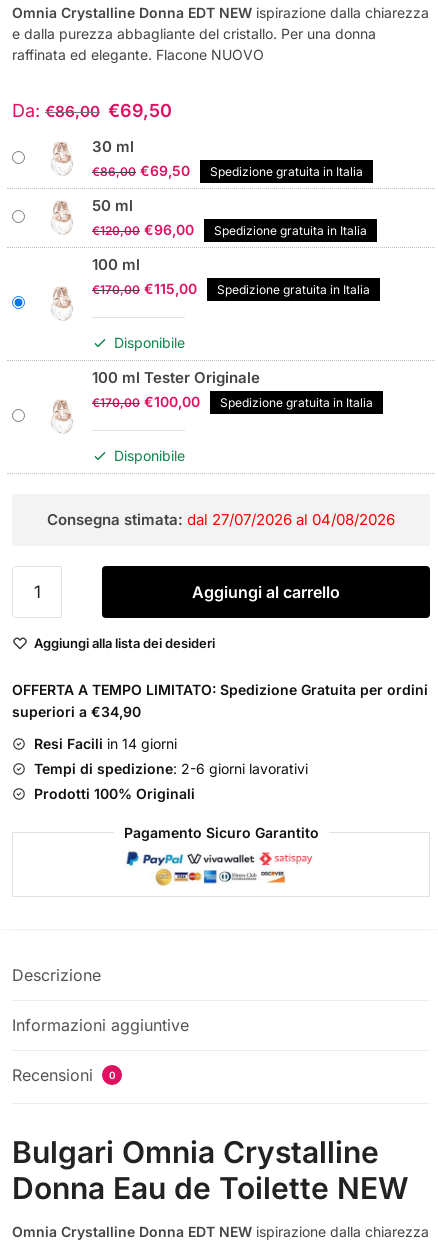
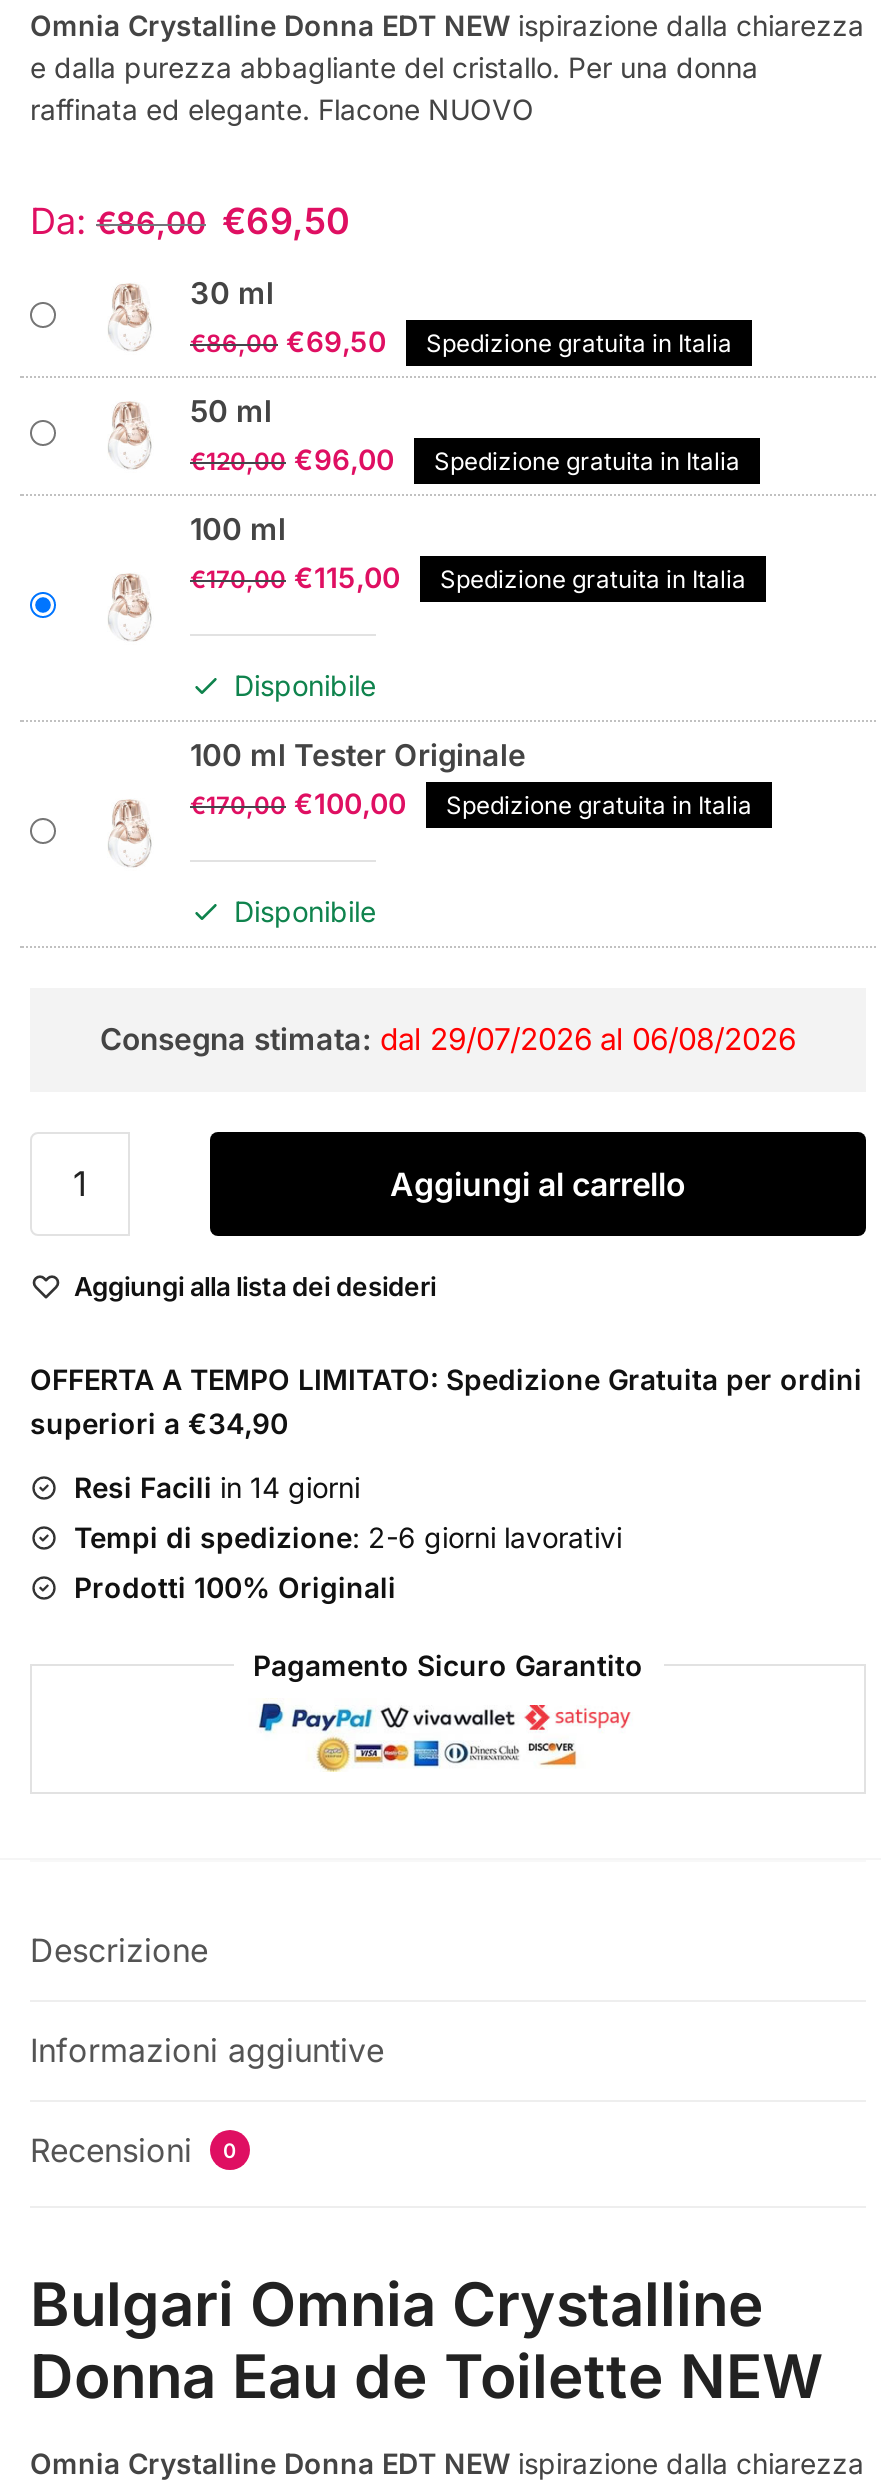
[47,510,395,529] Consegna stimata: dal 27/07/2026 al 04/08/2026 -> [100,1020,796,1058] Consegna stimata: dal 29/07/2026 al 06/08/2026

